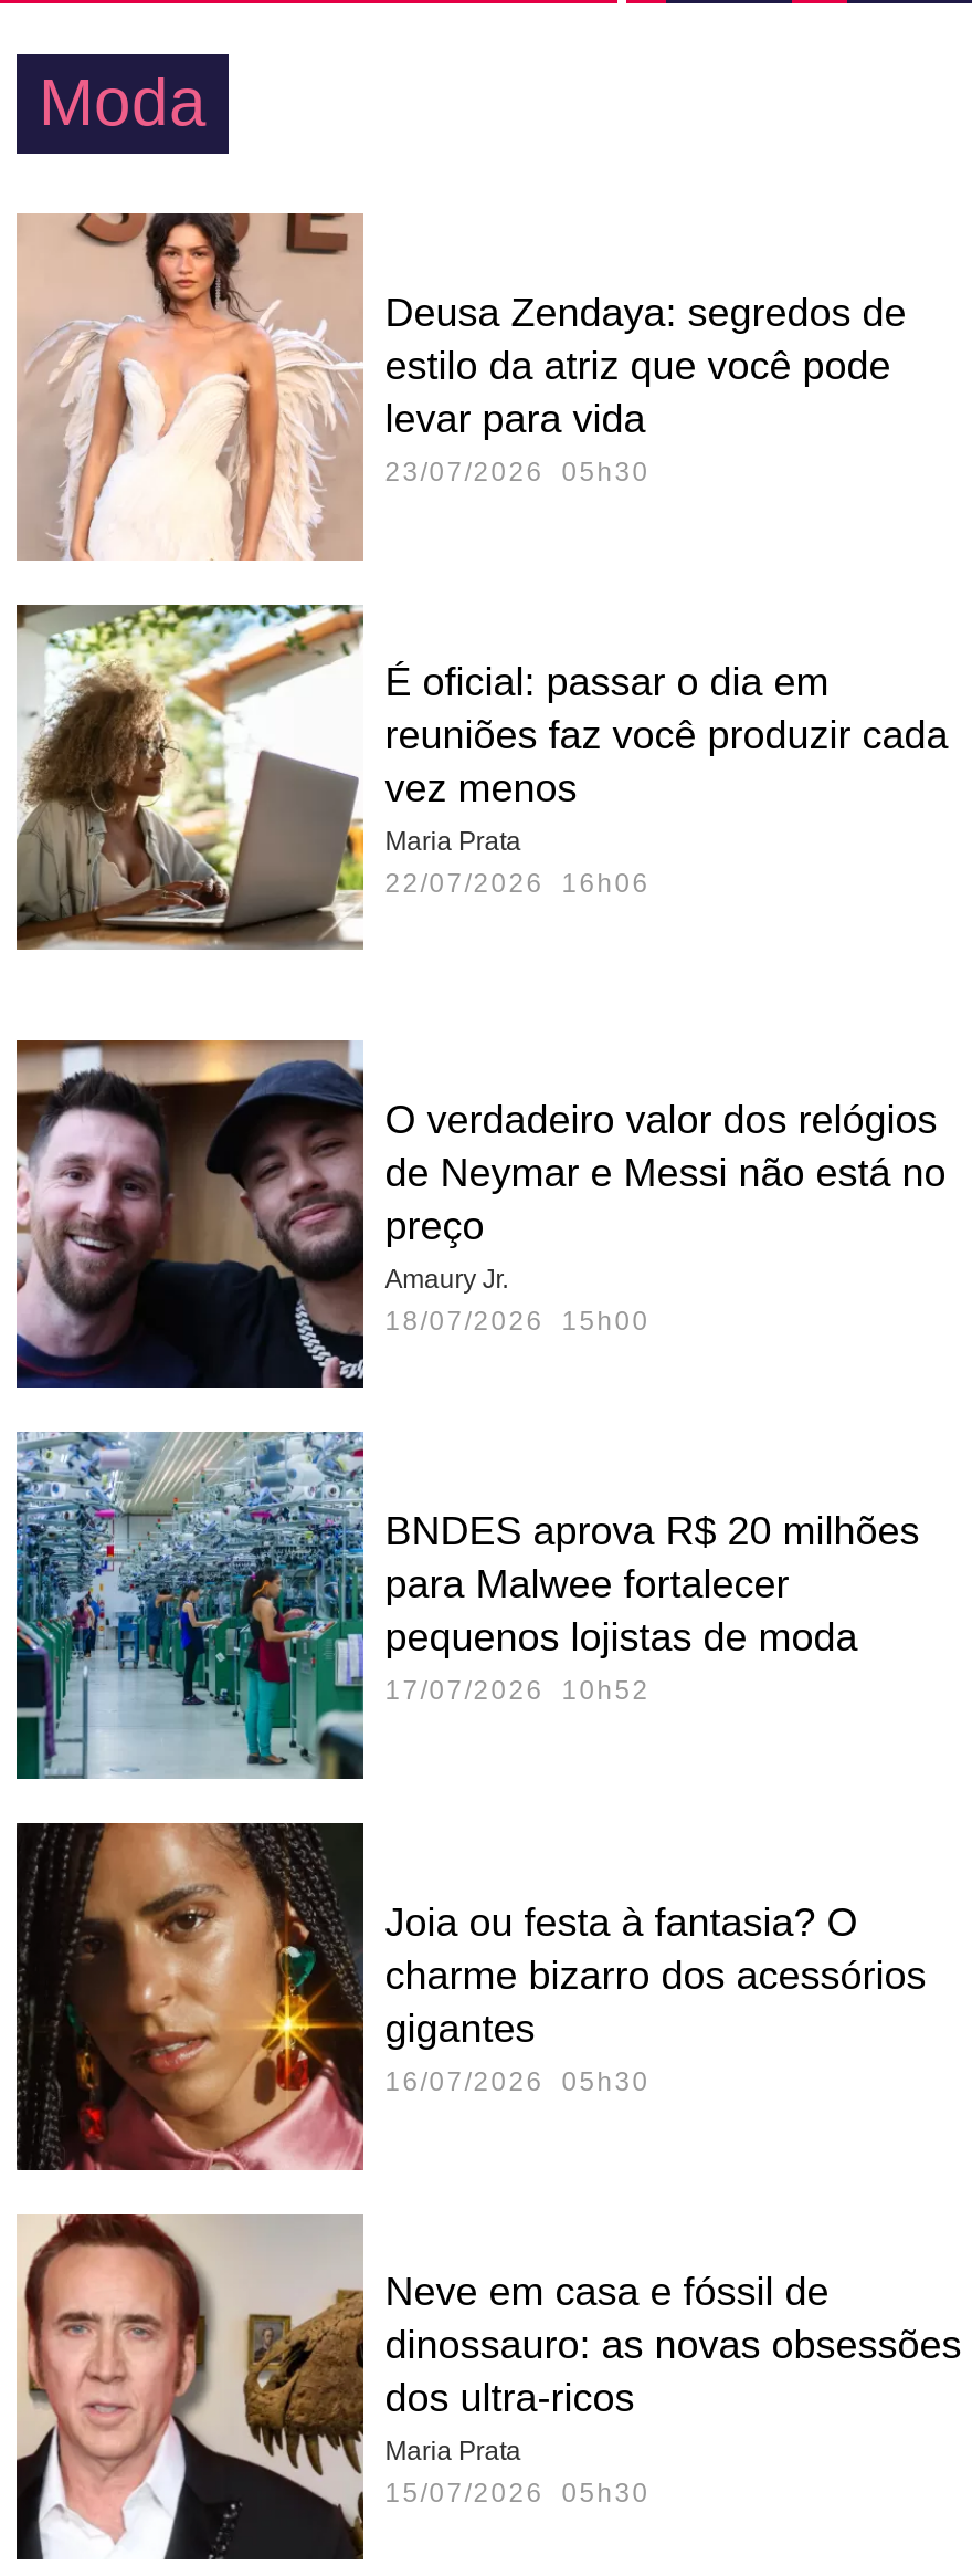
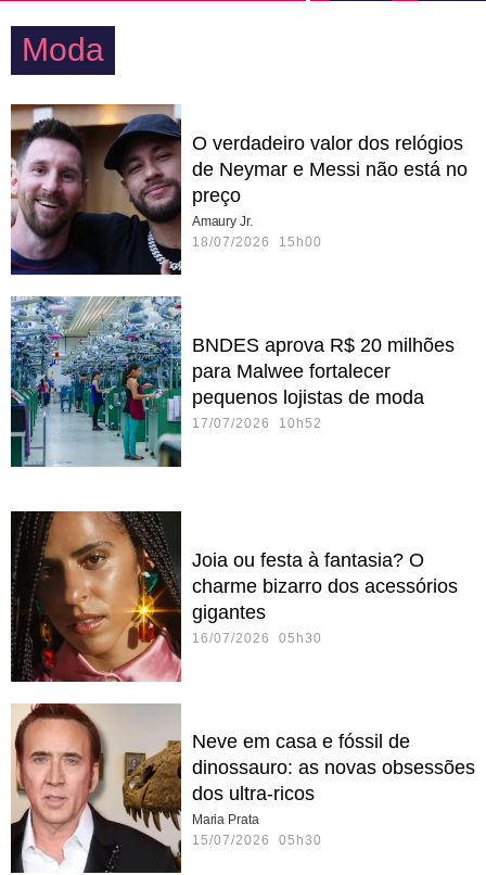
[17,212,906,562] [image] | Deusa Zendaya: segredos de | estilo da atriz que você pode | levar para vida | 23/07/2026 05h30 -> none
[14,604,948,953] [image] | É oficial: passar o dia em | reuniões faz você produzir cada | vez menos | Maria Prata | 22/07/2026 16h06 -> none
moved [12,1037,946,1706] -> [9,102,467,431]: [image] | O verdadeiro valor dos relógios | de Neymar e Messi não está no | ... | pequenos lojistas de moda | 17/07/2026 10h52

